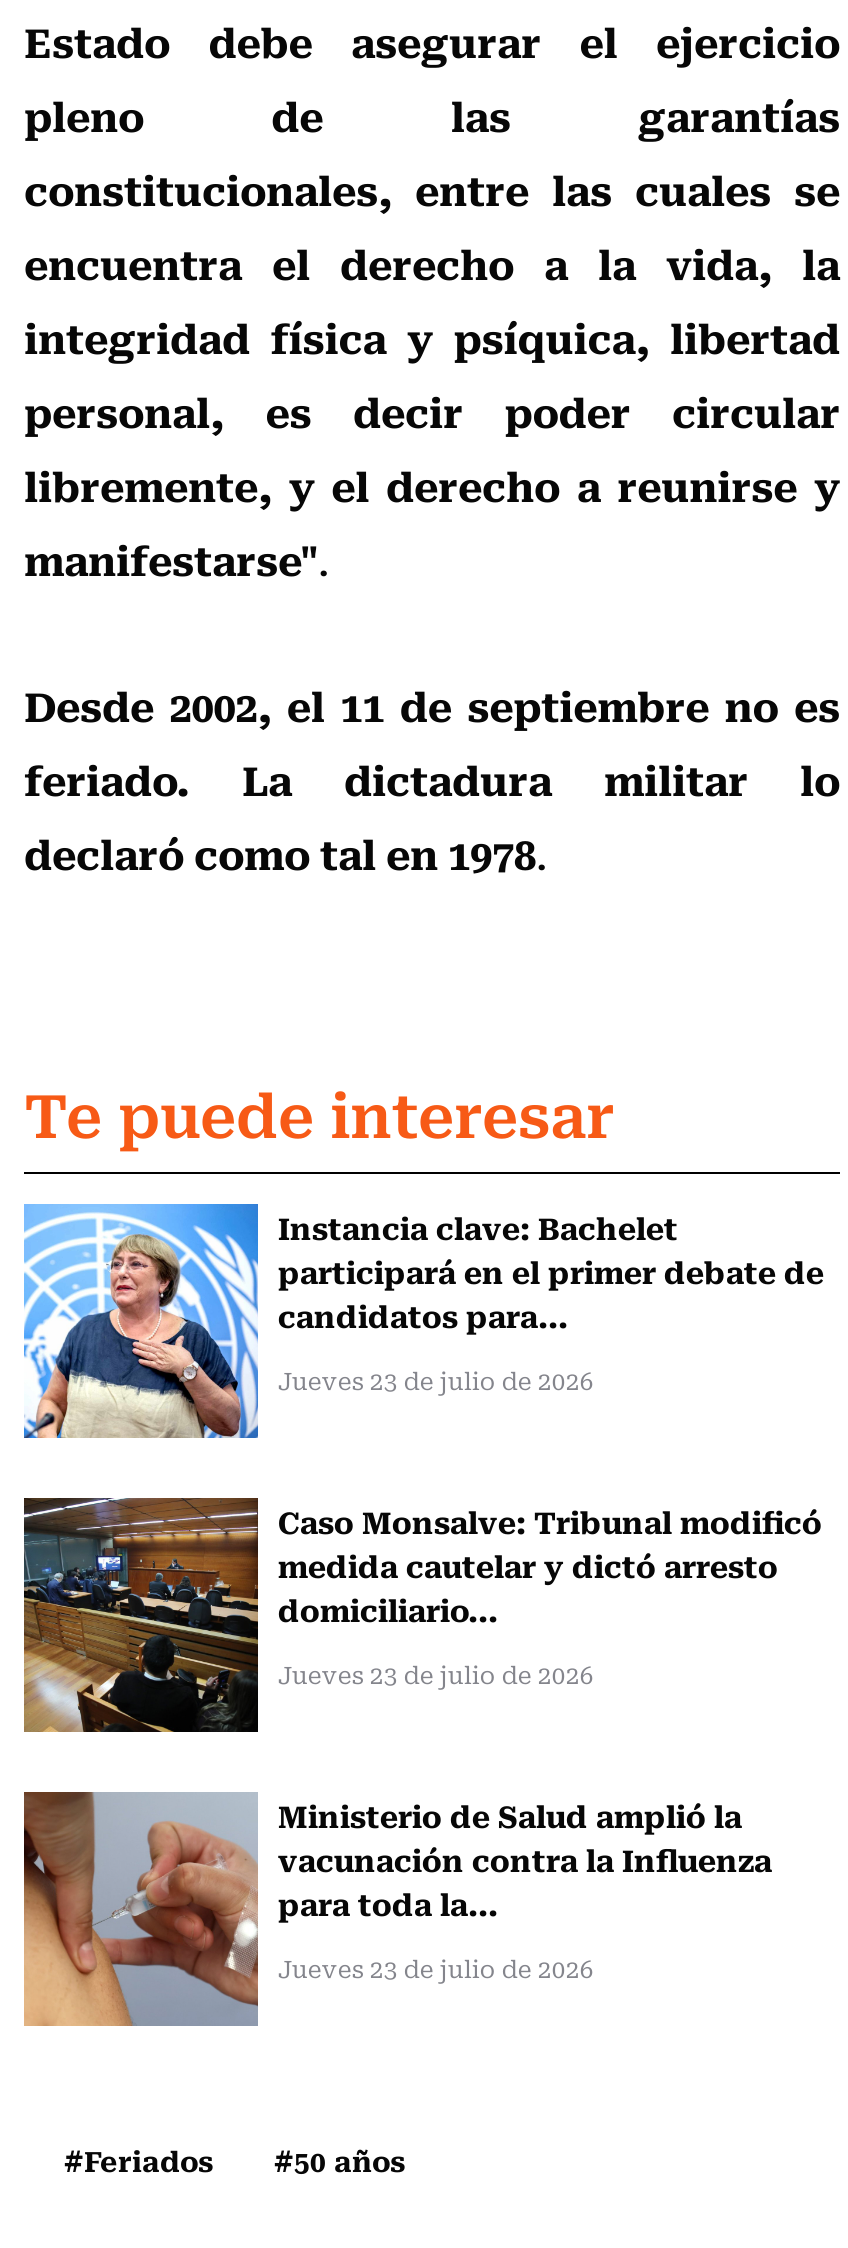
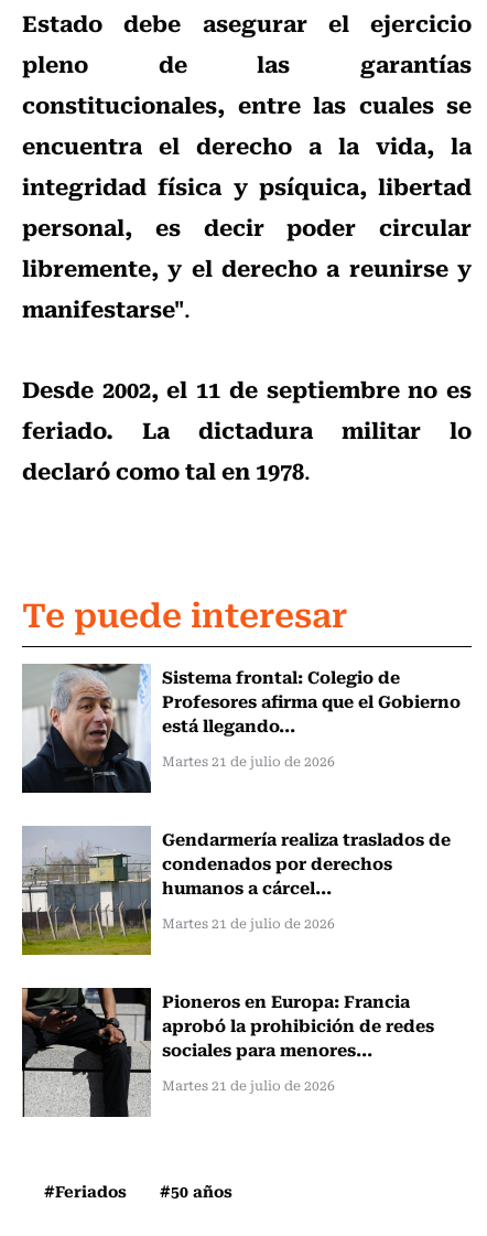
[22,1202,824,1440] [image] | Instancia clave: Bachelet | participará en el primer debate de | candidatos para... -> [21,663,460,794] [image] | Sistema frontal: Colegio de | Profesores afirma que el Gobierno | está llegando...
[278,1362,594,1398] Jueves 23 de julio de 2026 -> [162,751,335,771] Martes 21 de julio de 2026
[22,1496,822,1734] [image] | Caso Monsalve: Tribunal modificó | medida cautelar y dictó arresto | domiciliario... -> [21,825,451,956] [image] | Gendarmería realiza traslados de | condenados por derechos | humanos a cárcel...
[278,1656,594,1692] Jueves 23 de julio de 2026 -> [162,913,335,933] Martes 21 de julio de 2026
[22,1790,772,2026] [image] | Ministerio de Salud amplió la | vacunación contra la Influenza | para toda la... -> [21,987,434,1117] [image] | Pioneros en Europa: Francia | aprobó la prohibición de redes | sociales para menores...
[278,1950,594,1986] Jueves 23 de julio de 2026 -> [162,1075,335,1095] Martes 21 de julio de 2026

